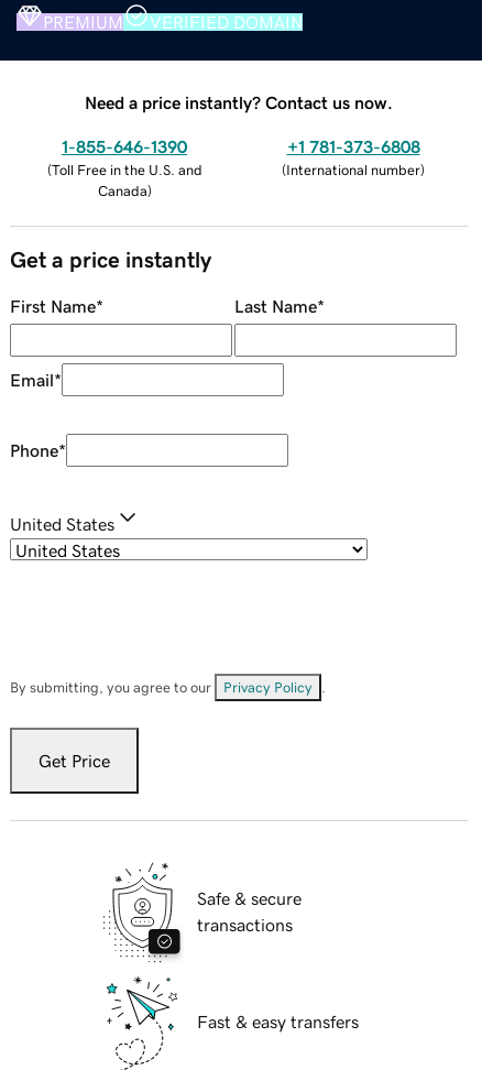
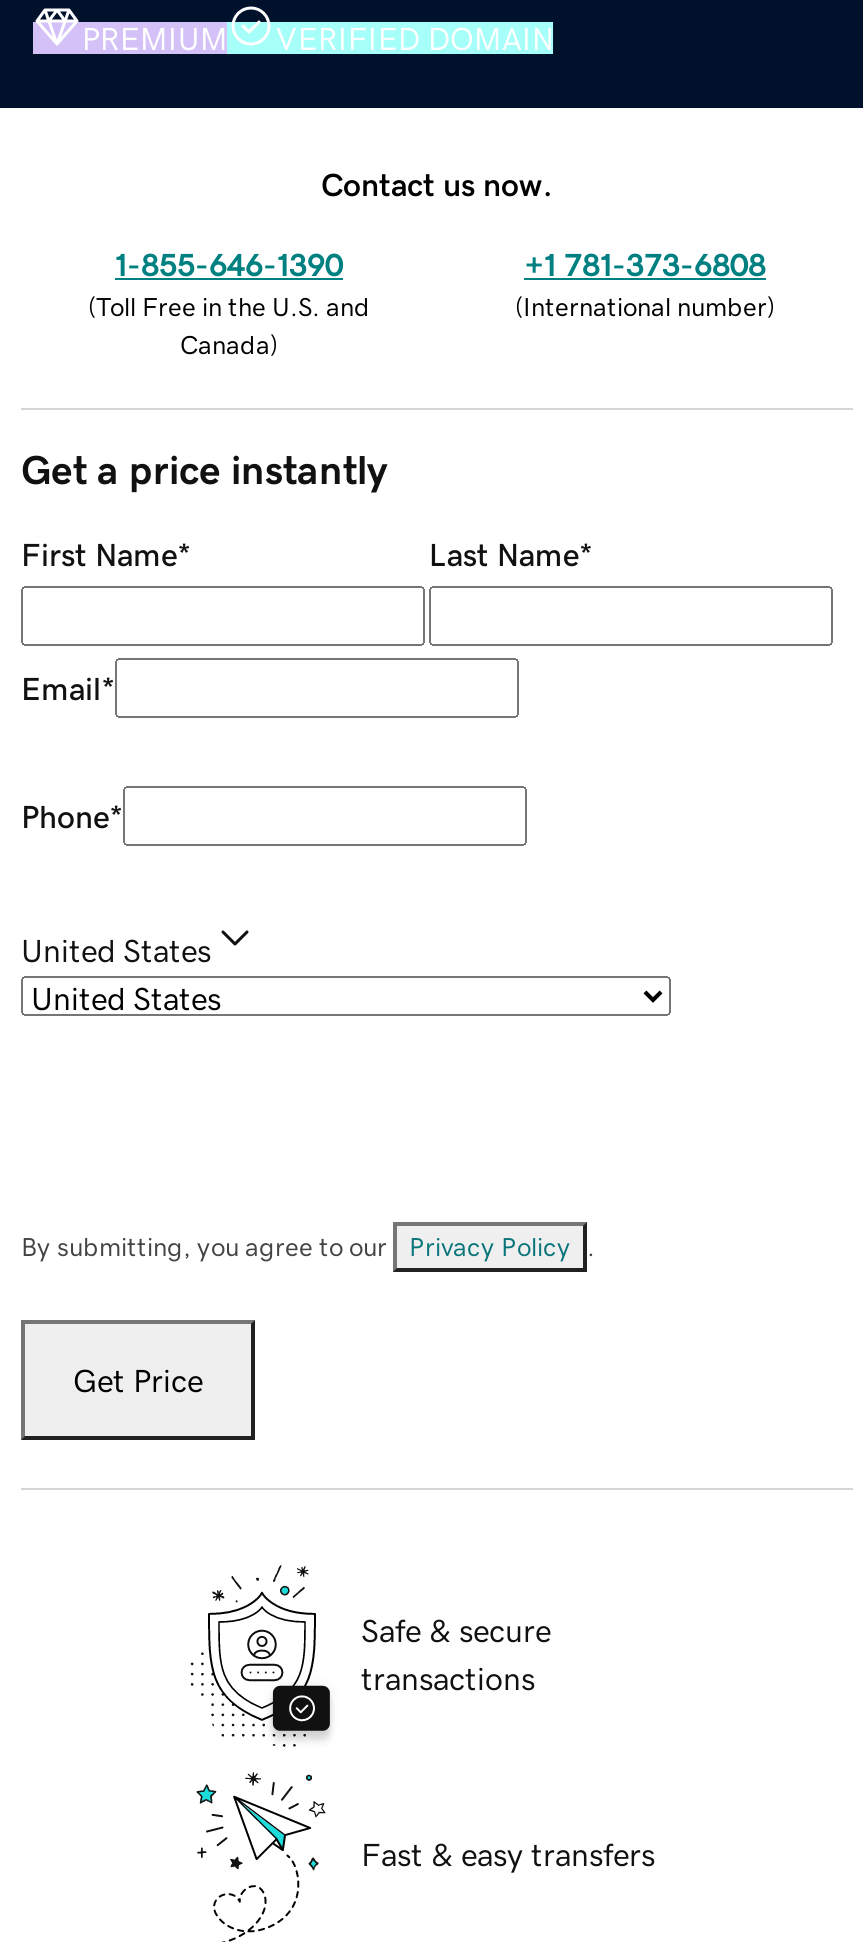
[85,93,393,111] Need a price instantly? Contact us now. -> [321,167,553,199] Contact us now.

